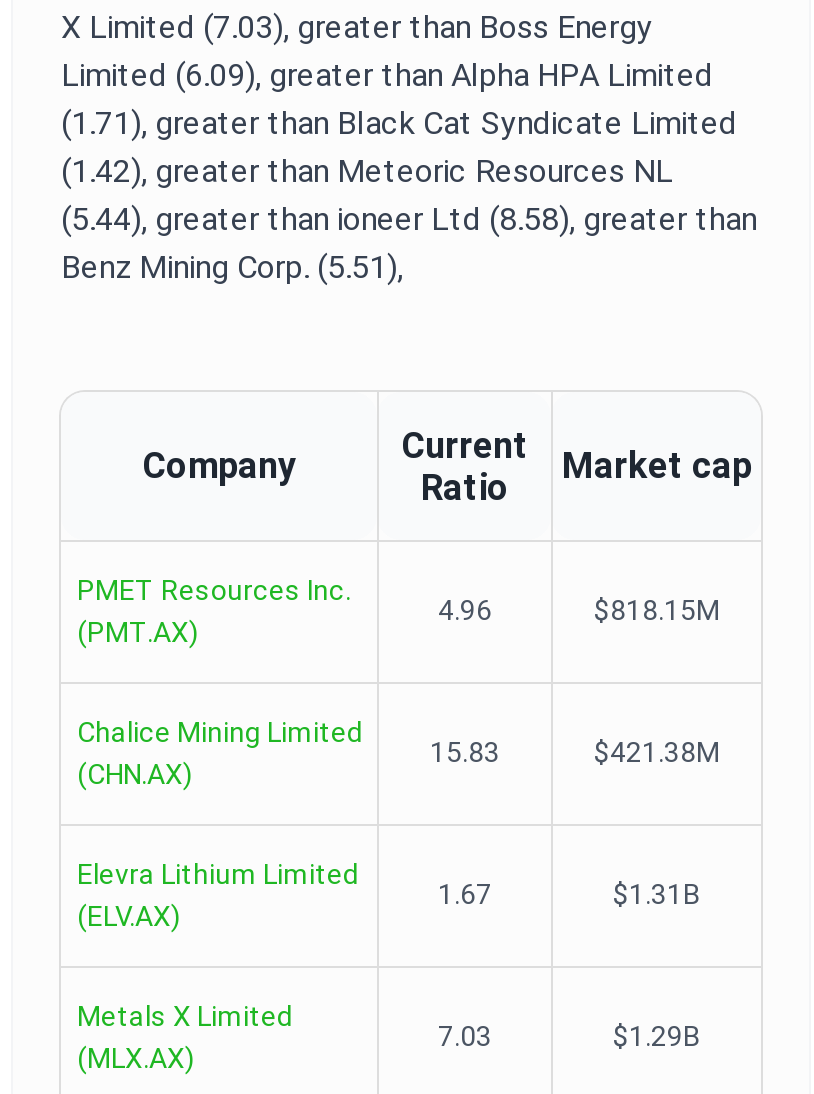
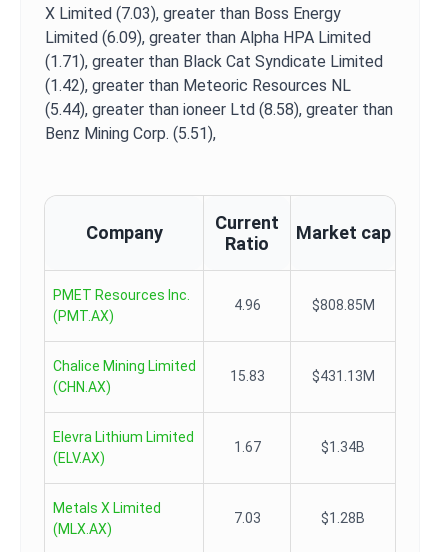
[594,594,720,626] $818.15M -> [311,297,374,313] $808.85M
[594,736,720,768] $421.38M -> [311,368,374,384] $431.13M
[613,878,701,910] $1.31B -> [321,439,365,455] $1.34B
[613,1020,701,1052] $1.29B -> [321,510,365,526] $1.28B

